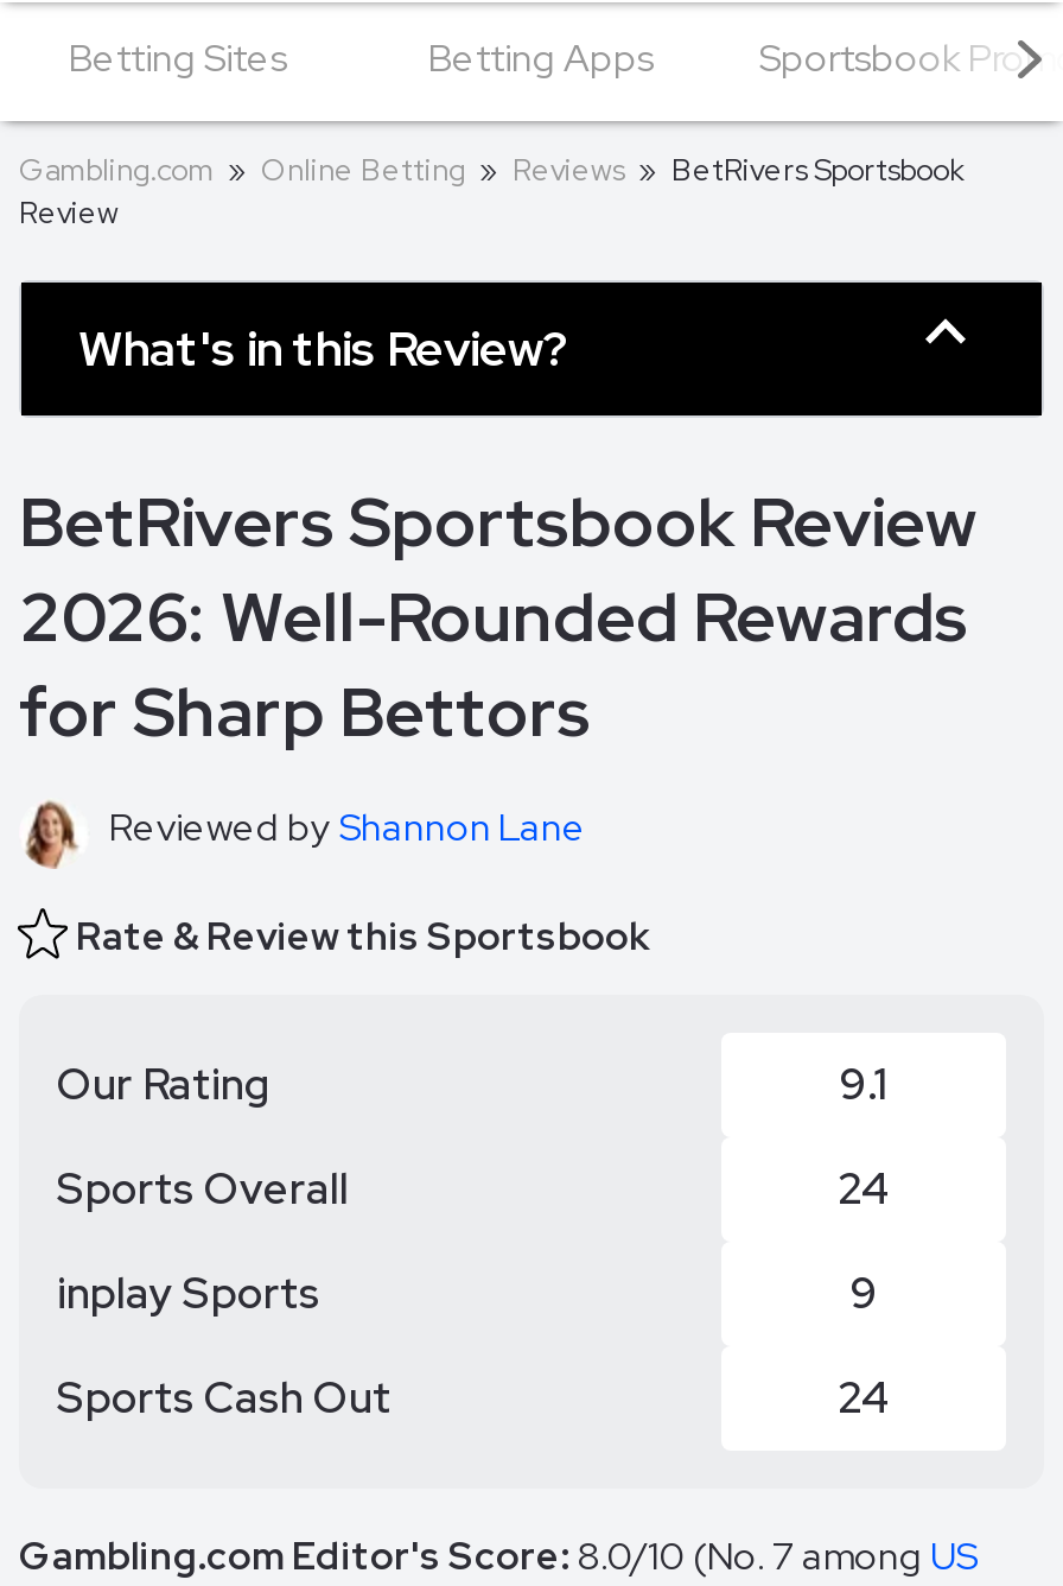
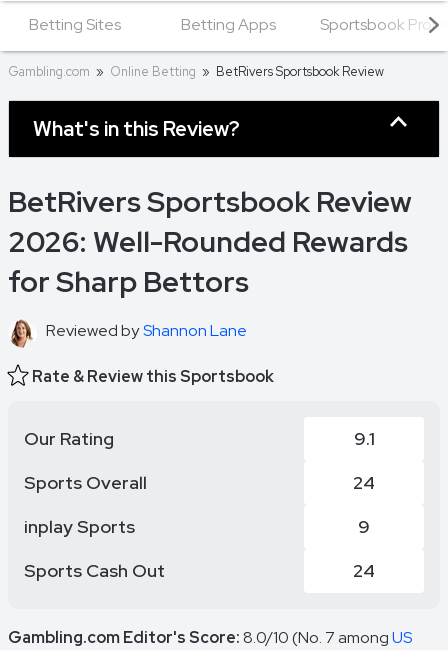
[19,150,963,233] Gambling.com » Online Betting » Reviews » BetRivers Sportsbook | Review -> [8,63,384,80] Gambling.com » Online Betting » BetRivers Sportsbook Review

